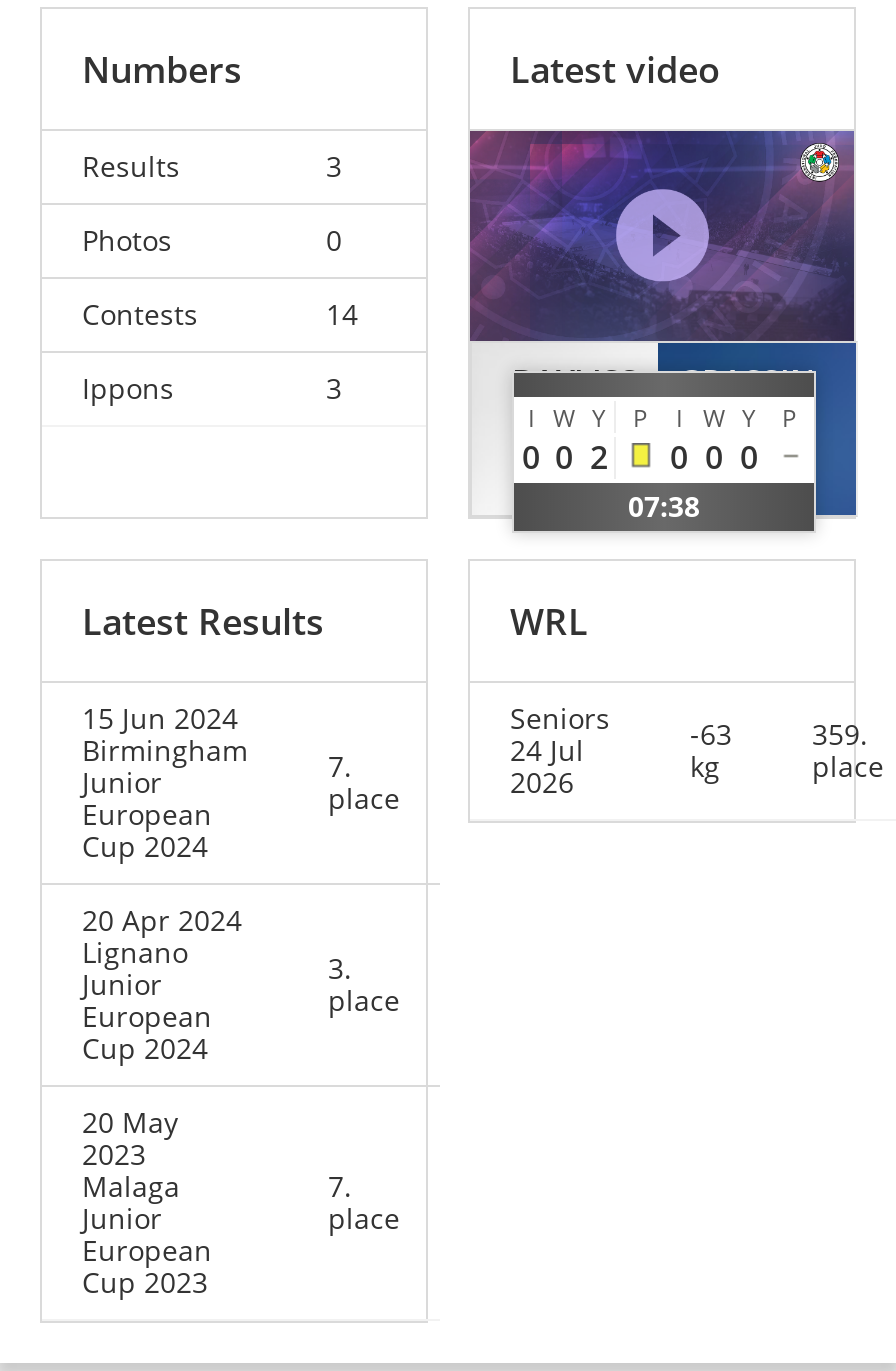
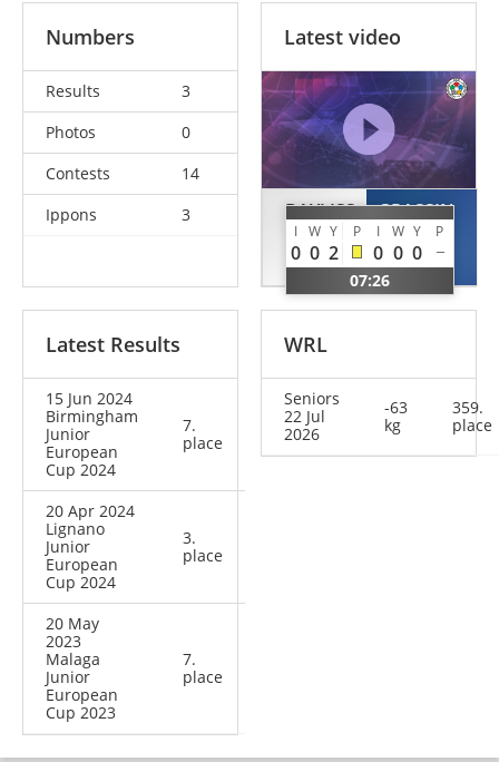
[628,488,700,526] 07:38 -> [350,270,390,291] 07:26
[510,732,584,770] 24 Jul -> [284,406,325,427] 22 Jul

